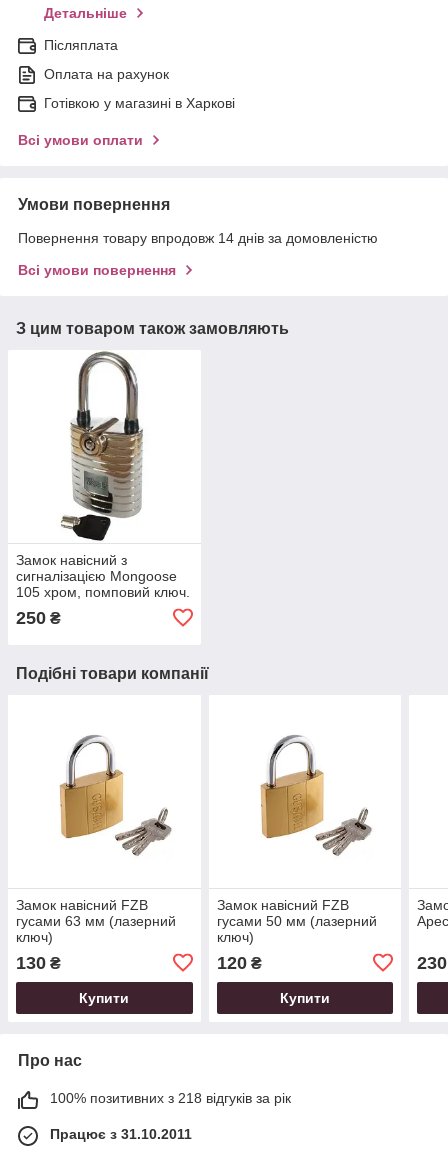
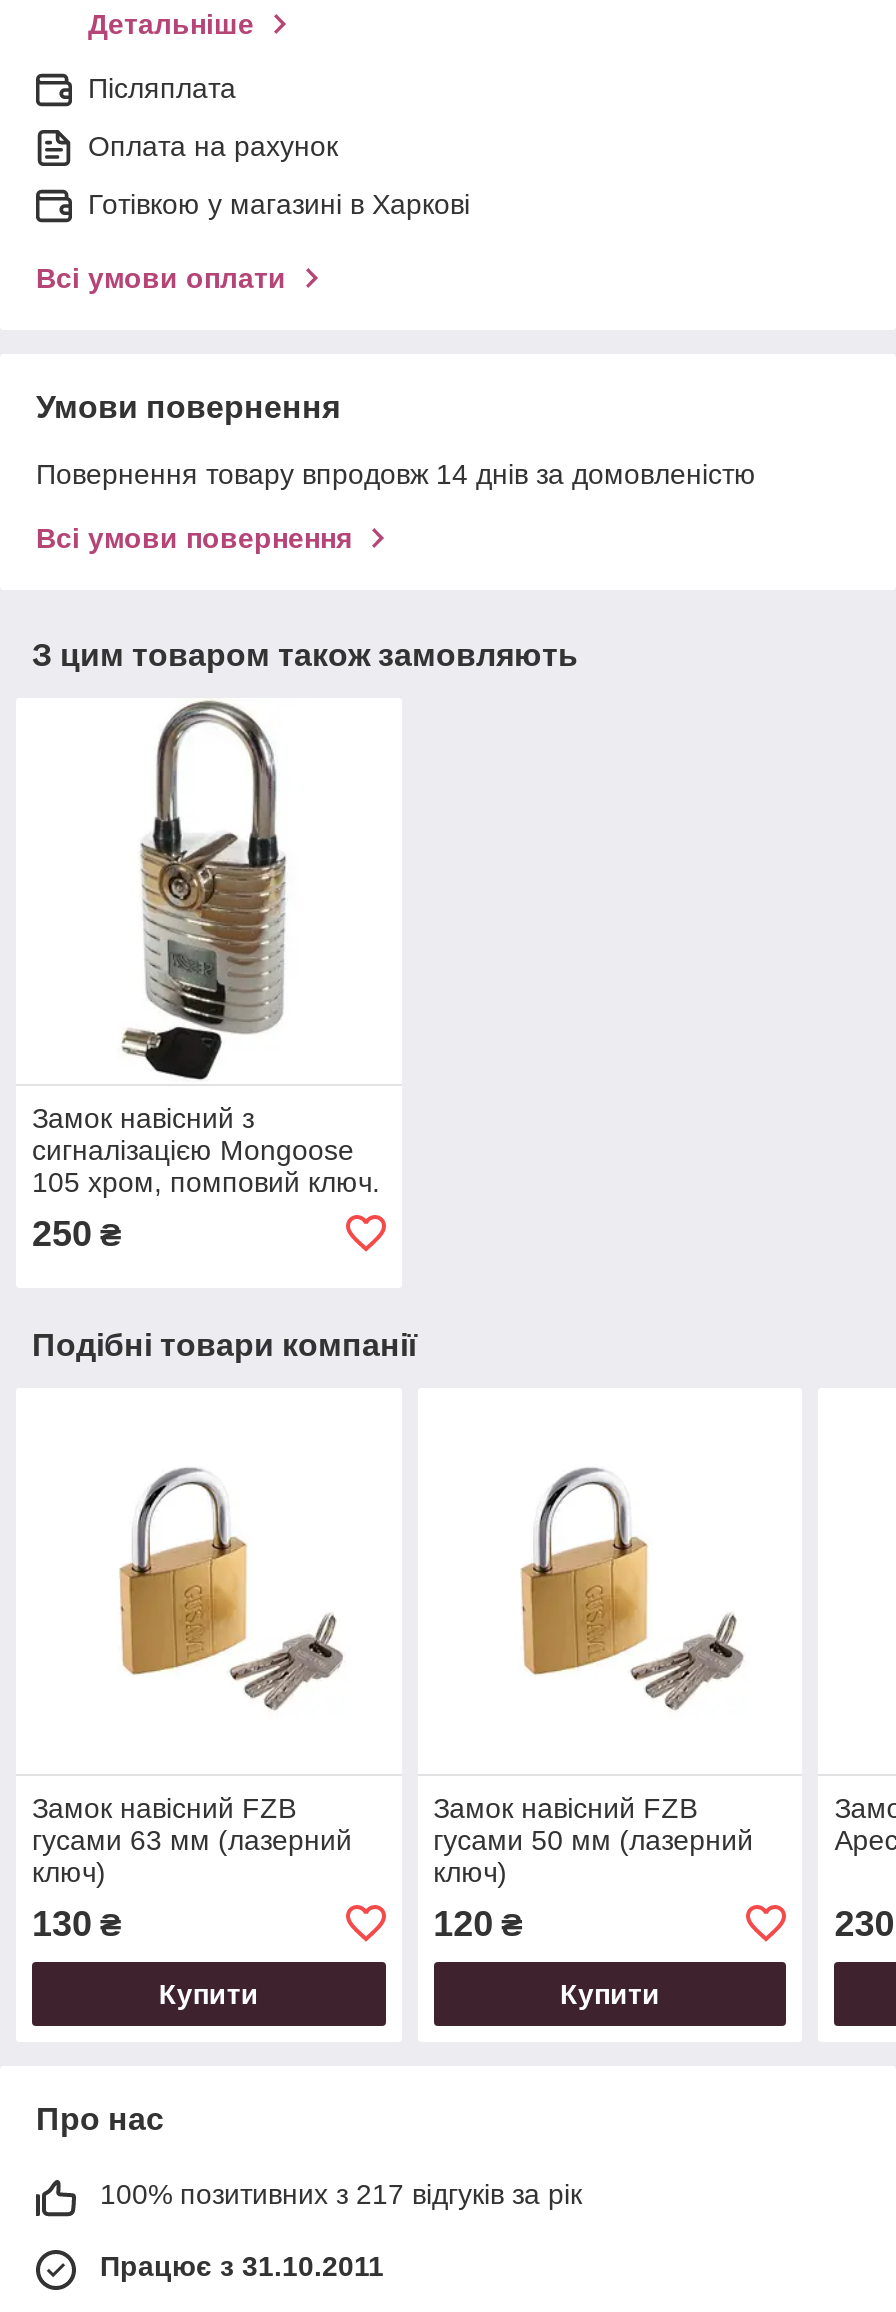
[50,1089,291,1105] 100% позитивних з 218 відгуків за рік -> [100,2177,582,2209] 100% позитивних з 217 відгуків за рік

